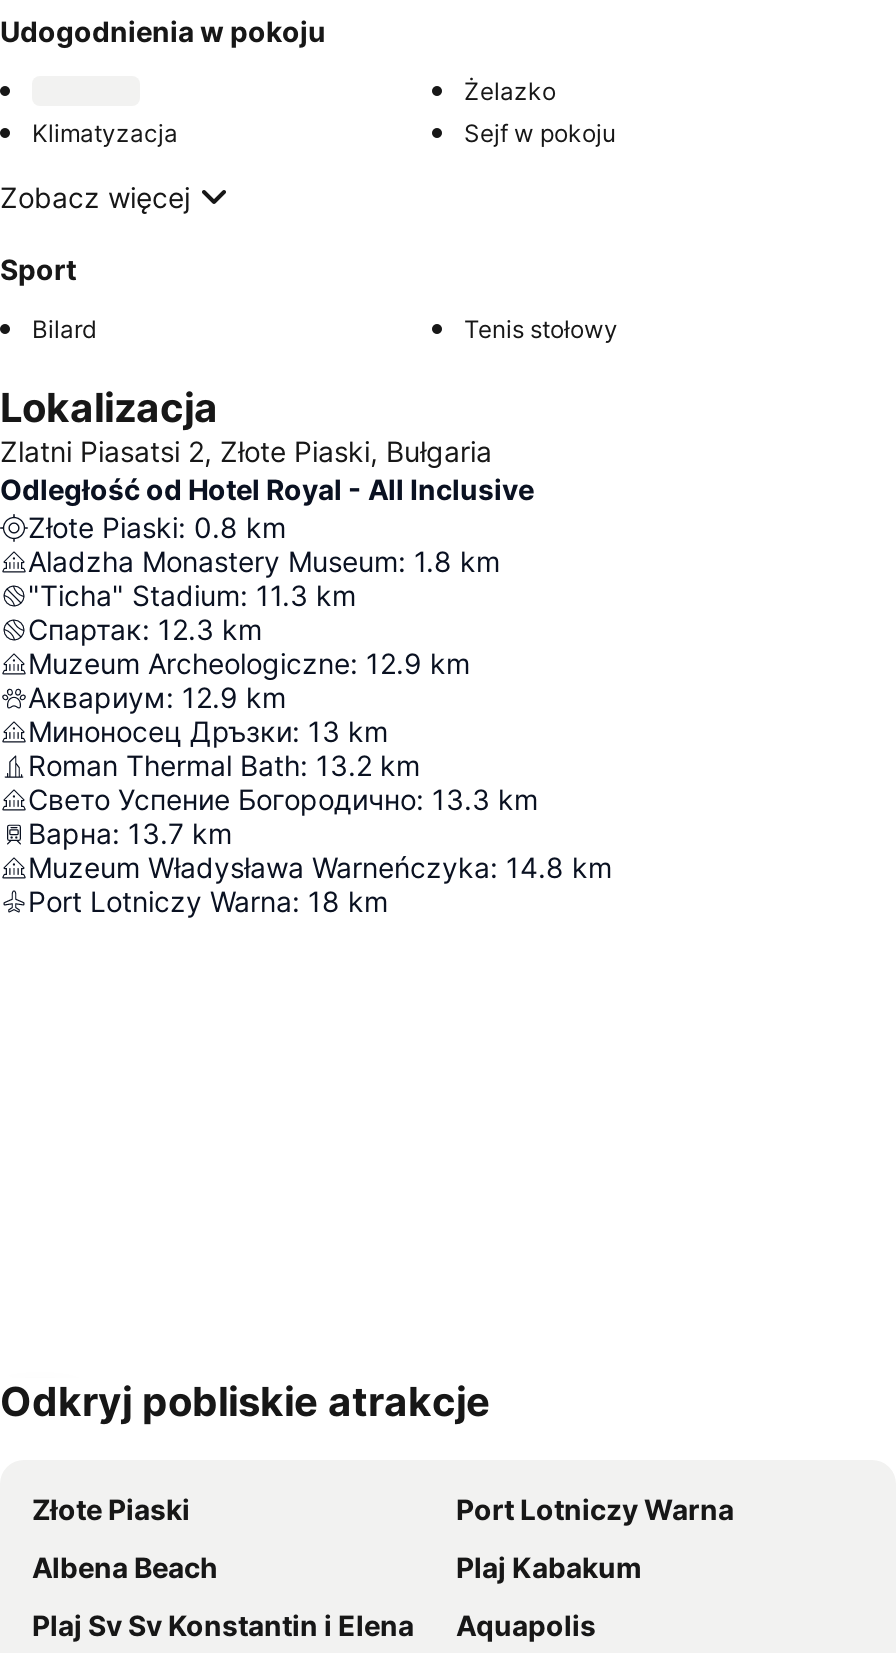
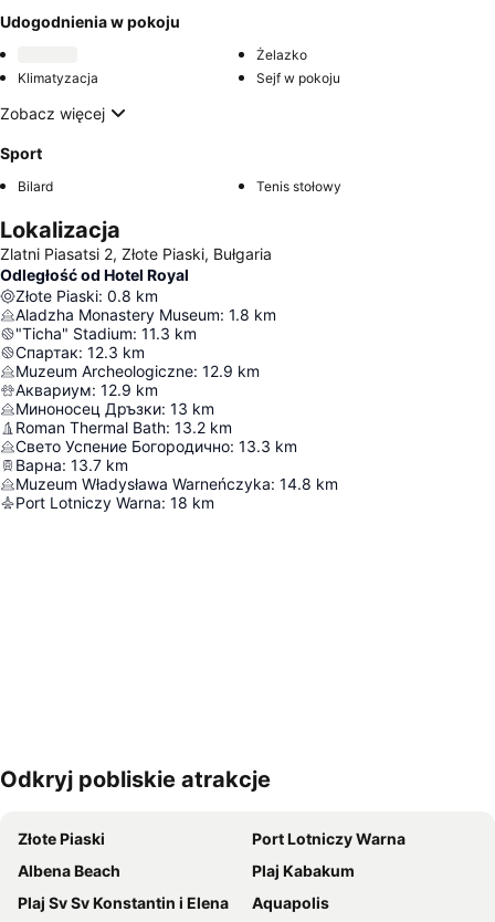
[0,472,534,506] Odległość od Hotel Royal - All Inclusive -> [0,265,189,284] Odległość od Hotel Royal

